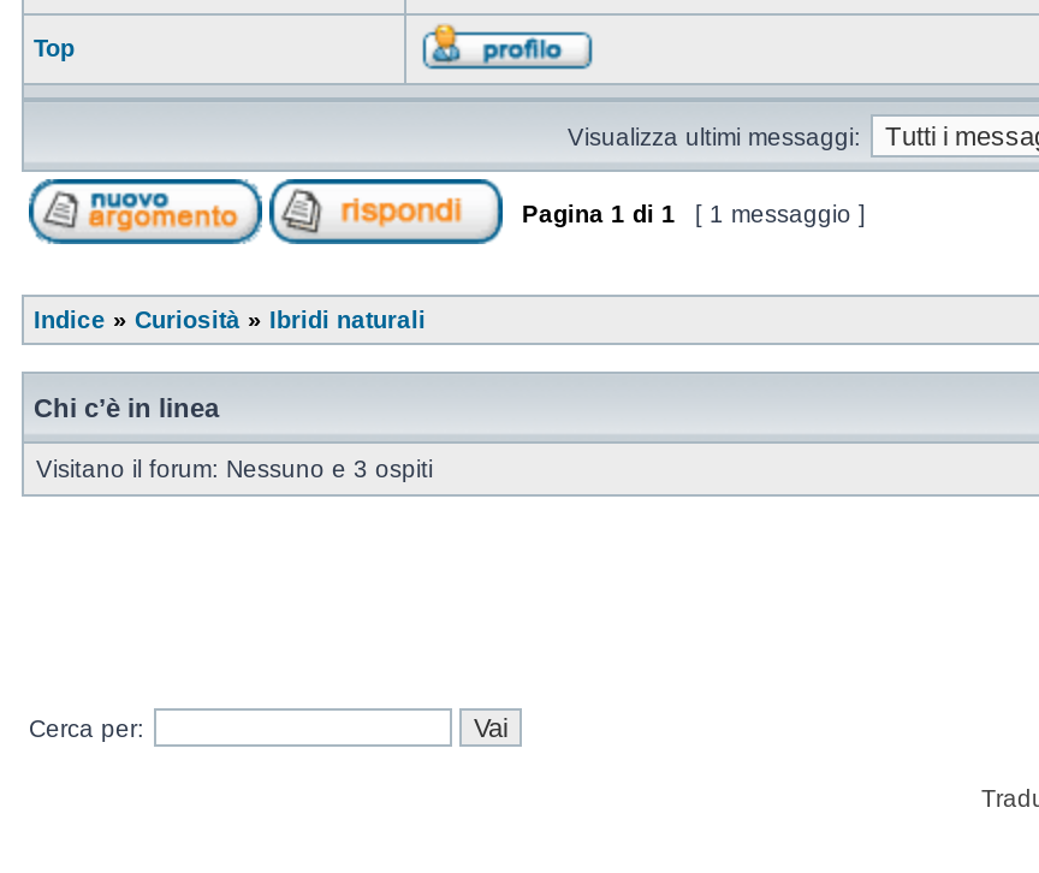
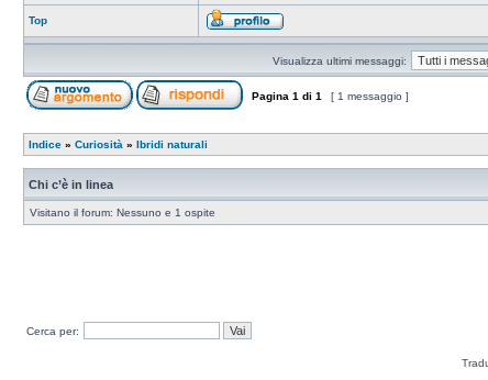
[36,456,433,482] Visitano il forum: Nessuno e 3 ospiti -> [30,206,215,219] Visitano il forum: Nessuno e 1 ospite

